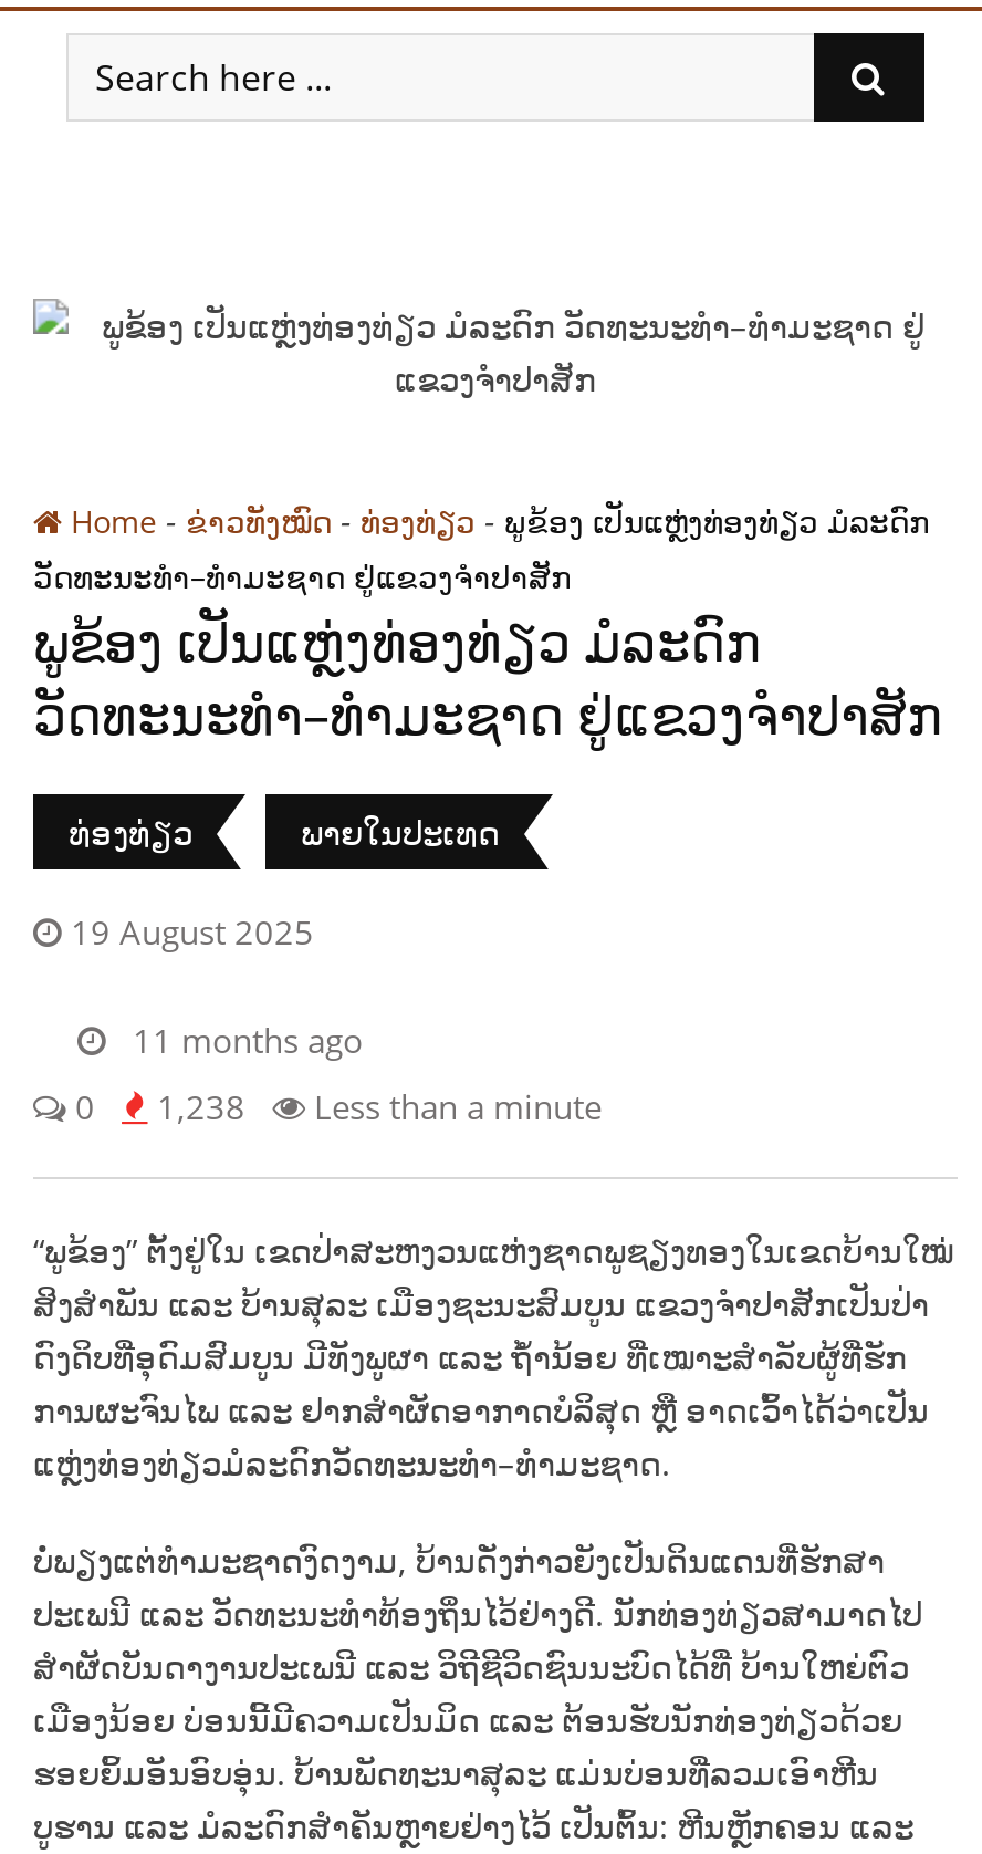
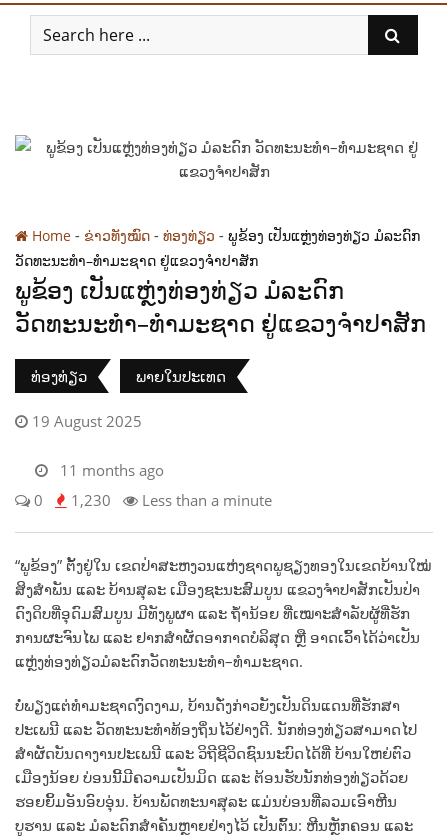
[66,1084,602,1128] 0 1,238 Less than a minute -> [30,490,272,510] 0 1,230 Less than a minute

